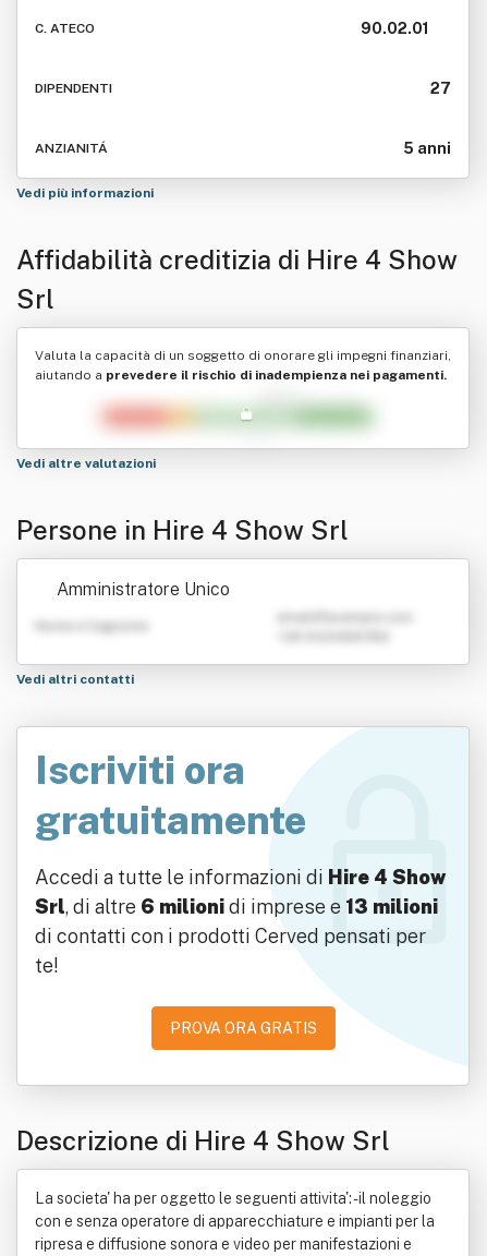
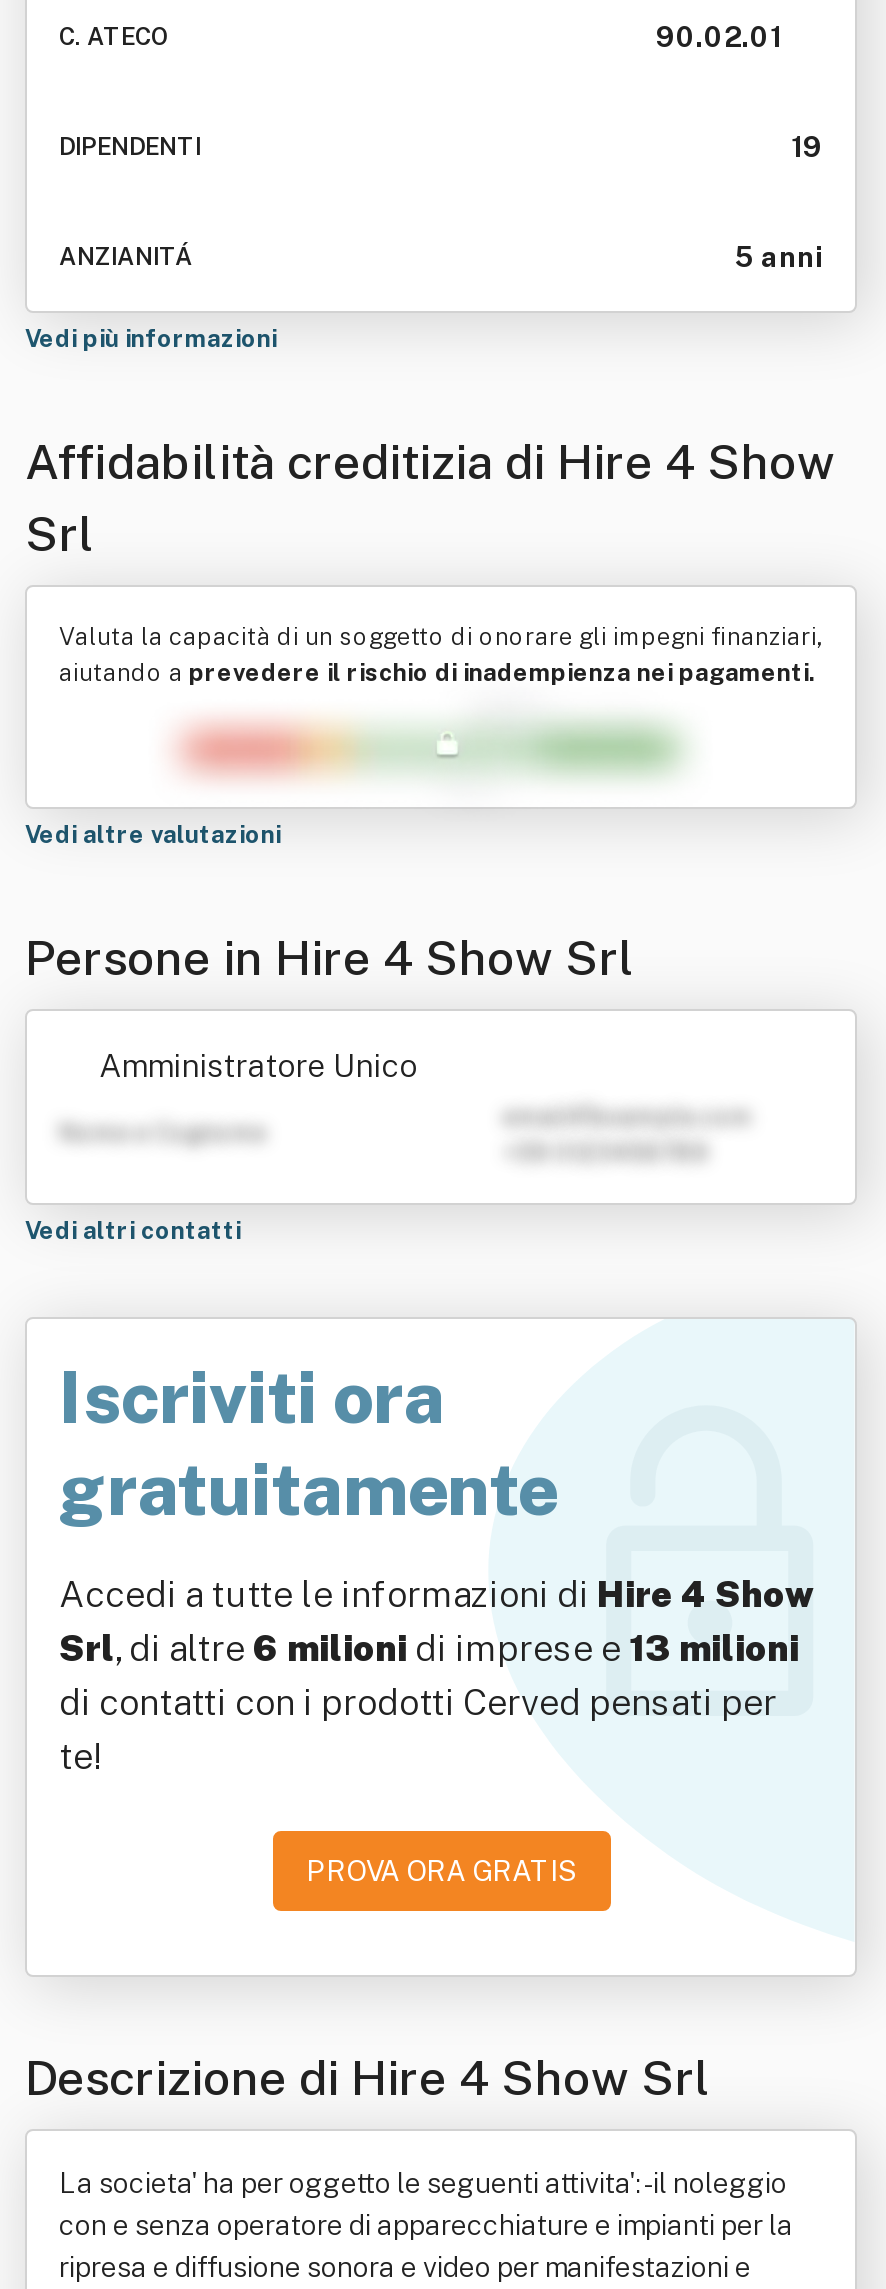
[430,80,451,97] 27 -> [791,131,823,163] 19

